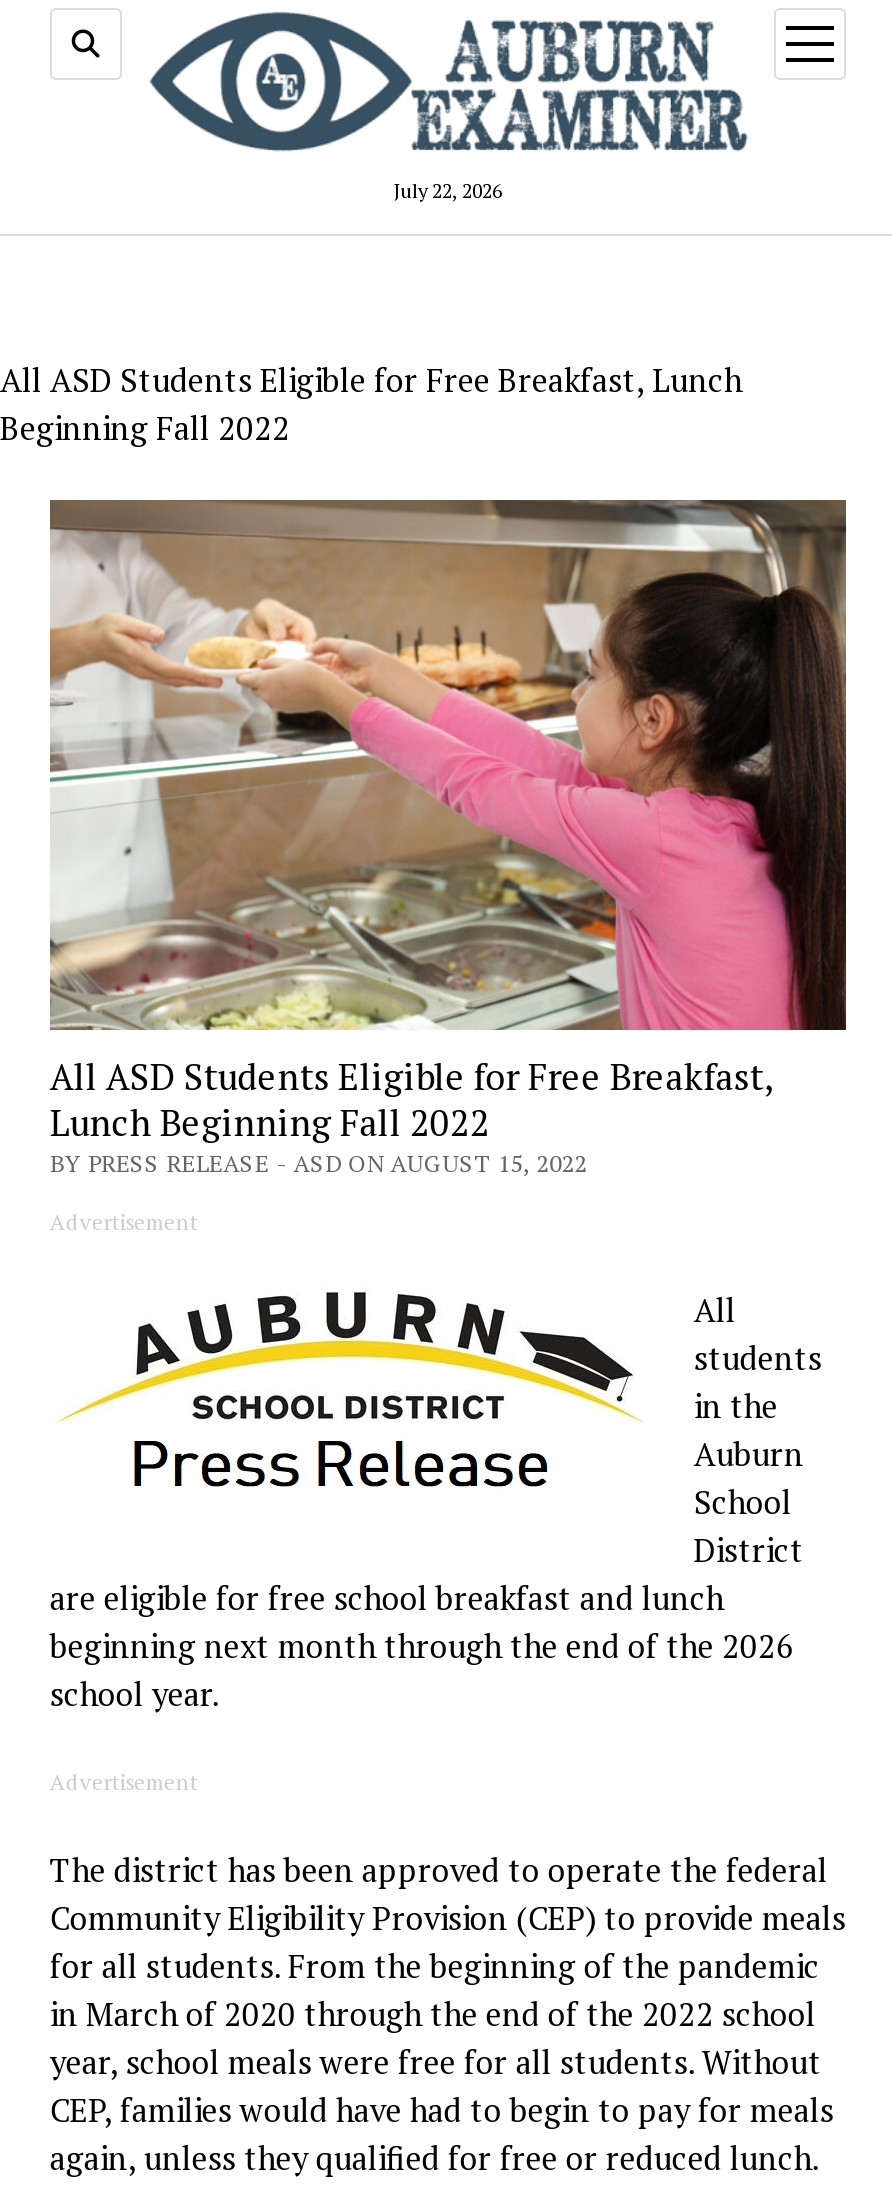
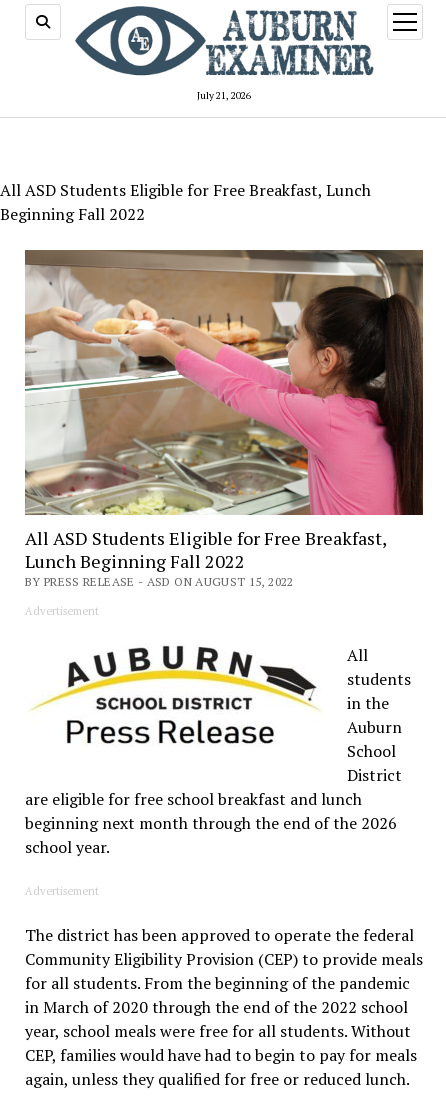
[394,177,502,203] July 22, 2026 -> [197,88,251,101] July 21, 2026

